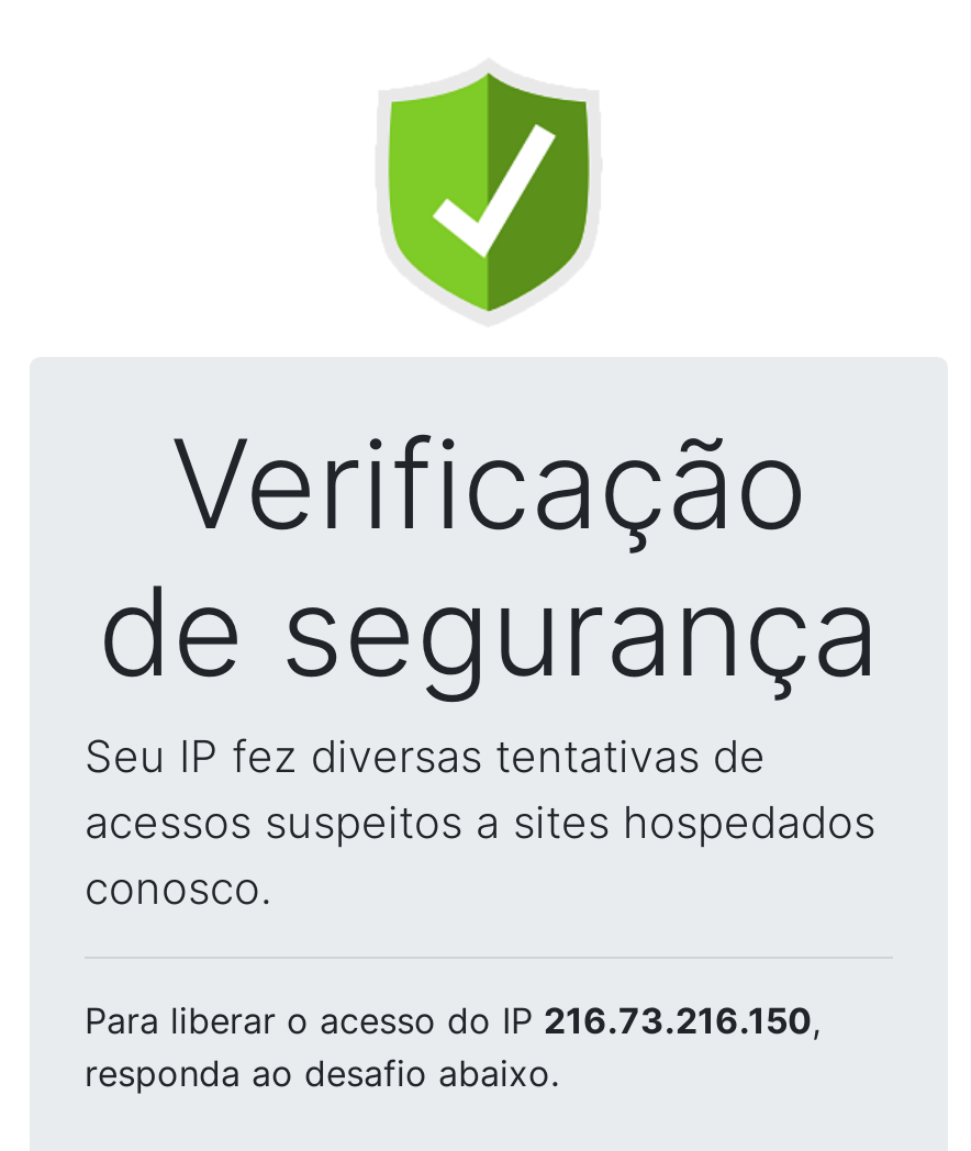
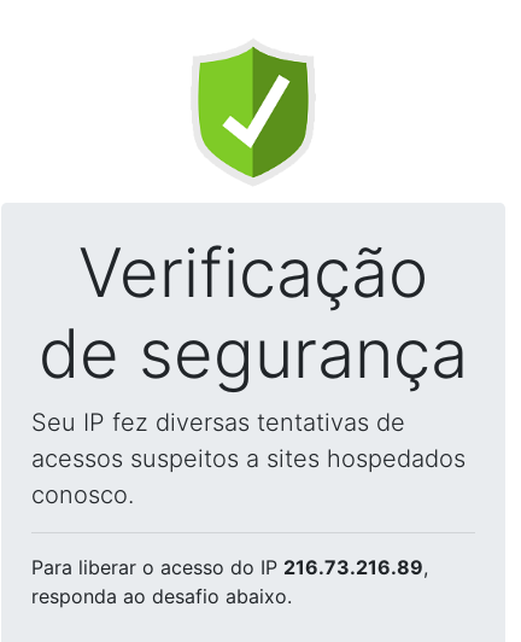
[85,998,821,1042] Para liberar o acesso do IP 216.73.216.150, -> [31,555,428,579] Para liberar o acesso do IP 216.73.216.89,

